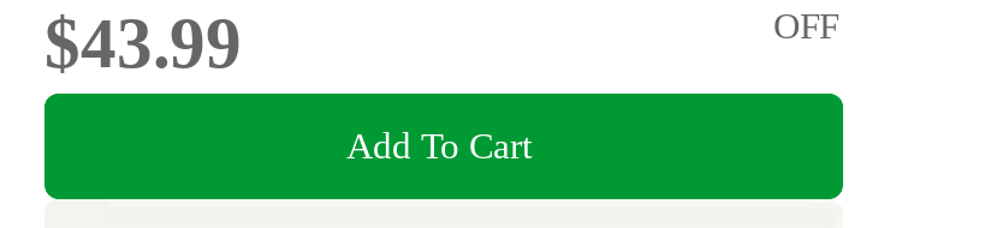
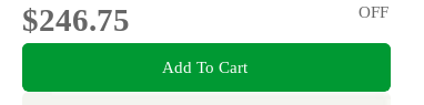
[44,6,242,83] $43.99 -> [22,3,130,38] $246.75

